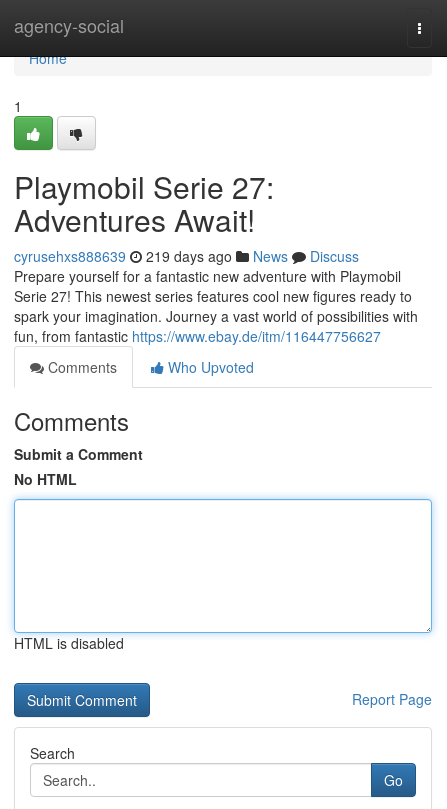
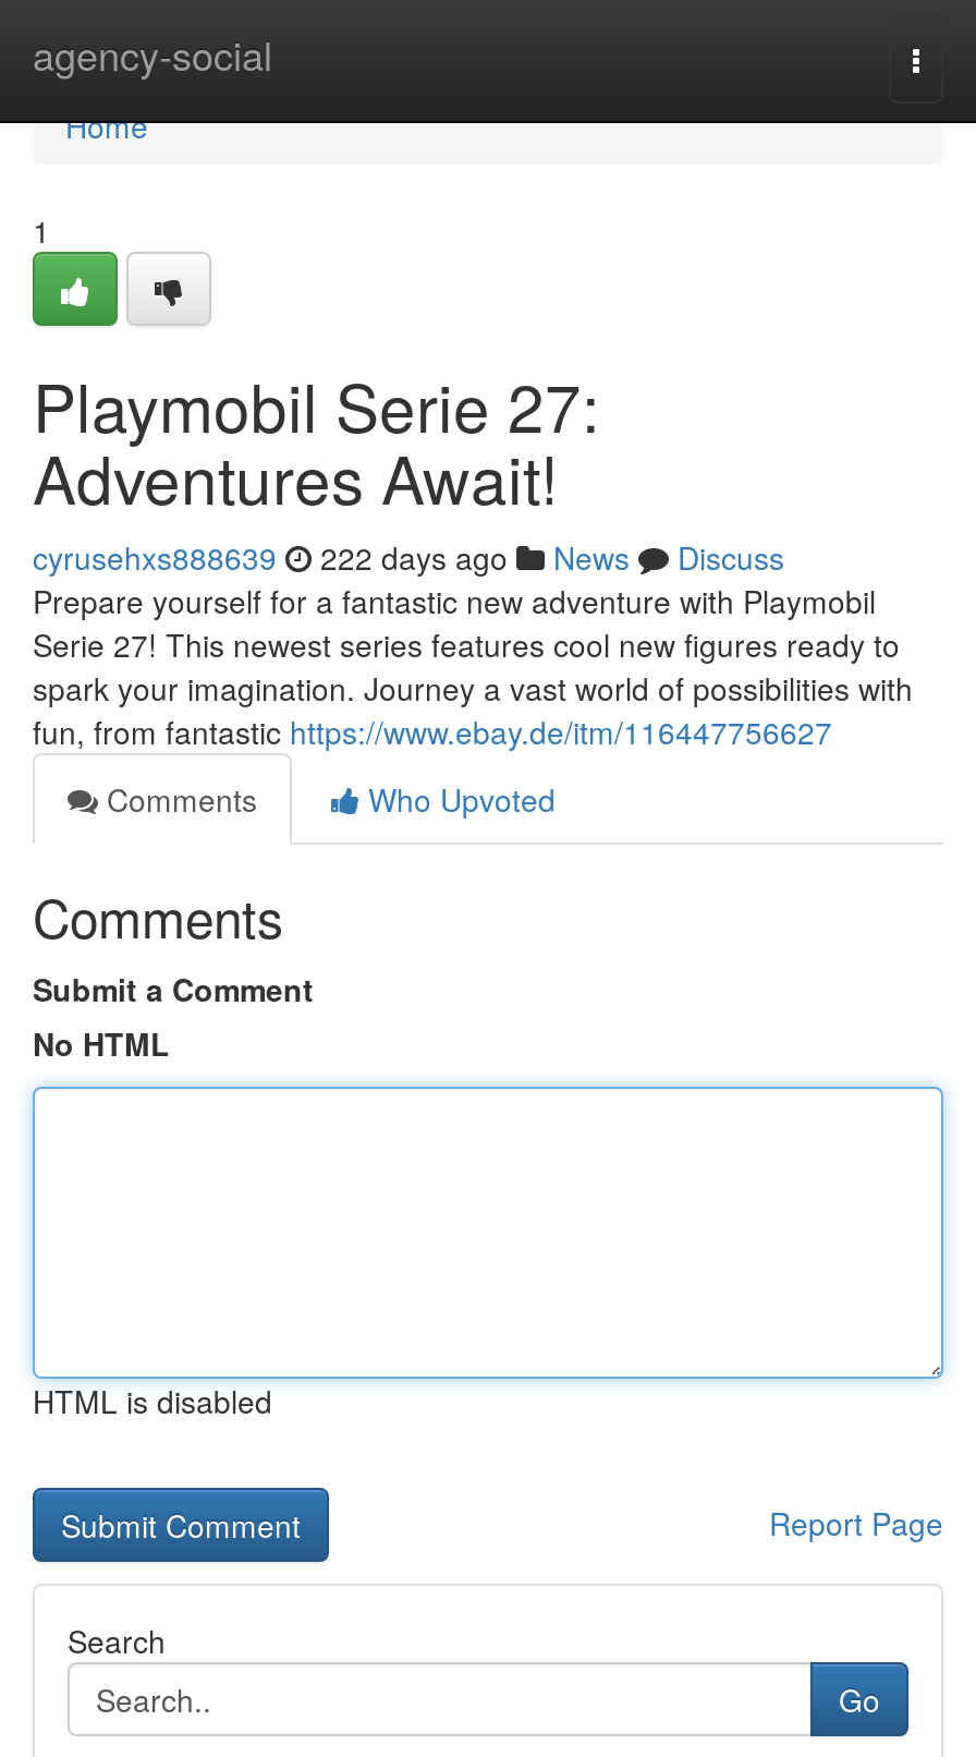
[14,246,359,266] cyrusehxs888639 219 days ago News Discuss -> [33,535,784,579] cyrusehxs888639 222 days ago News Discuss

